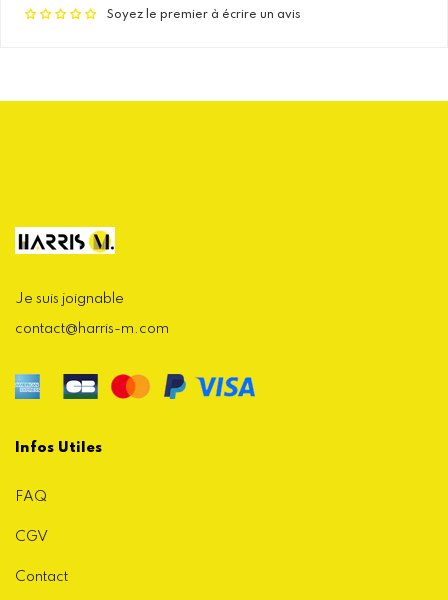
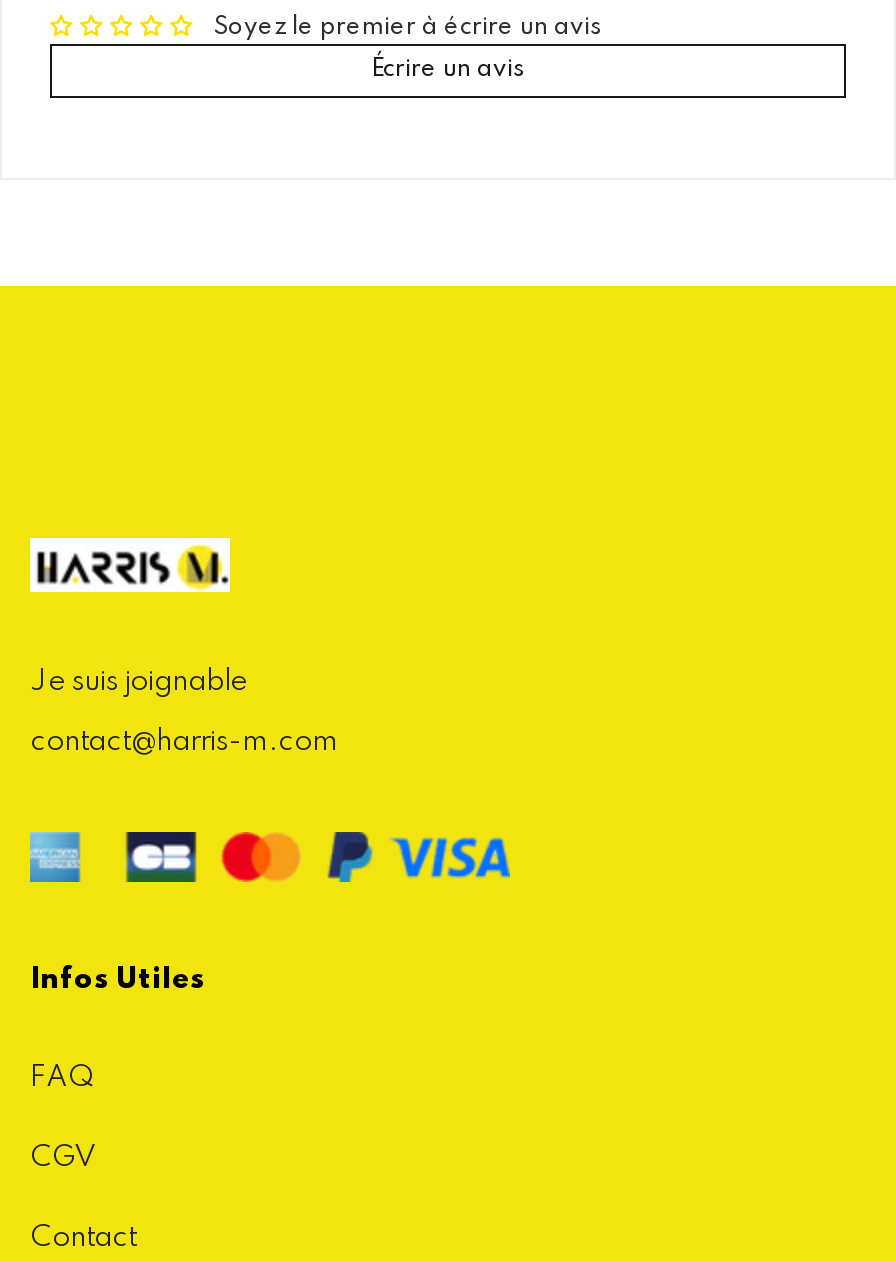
none -> [371,57,525,81] Écrire un avis

